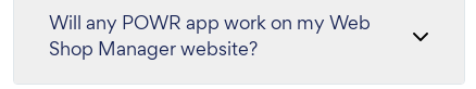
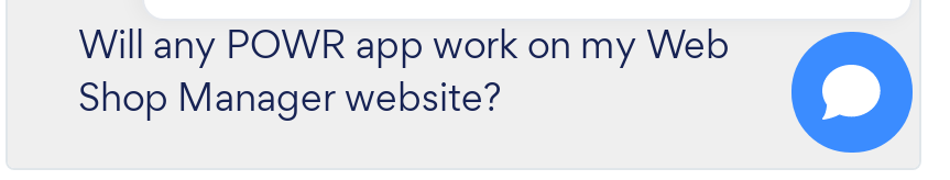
none -> [789,29,915,156] [image]

